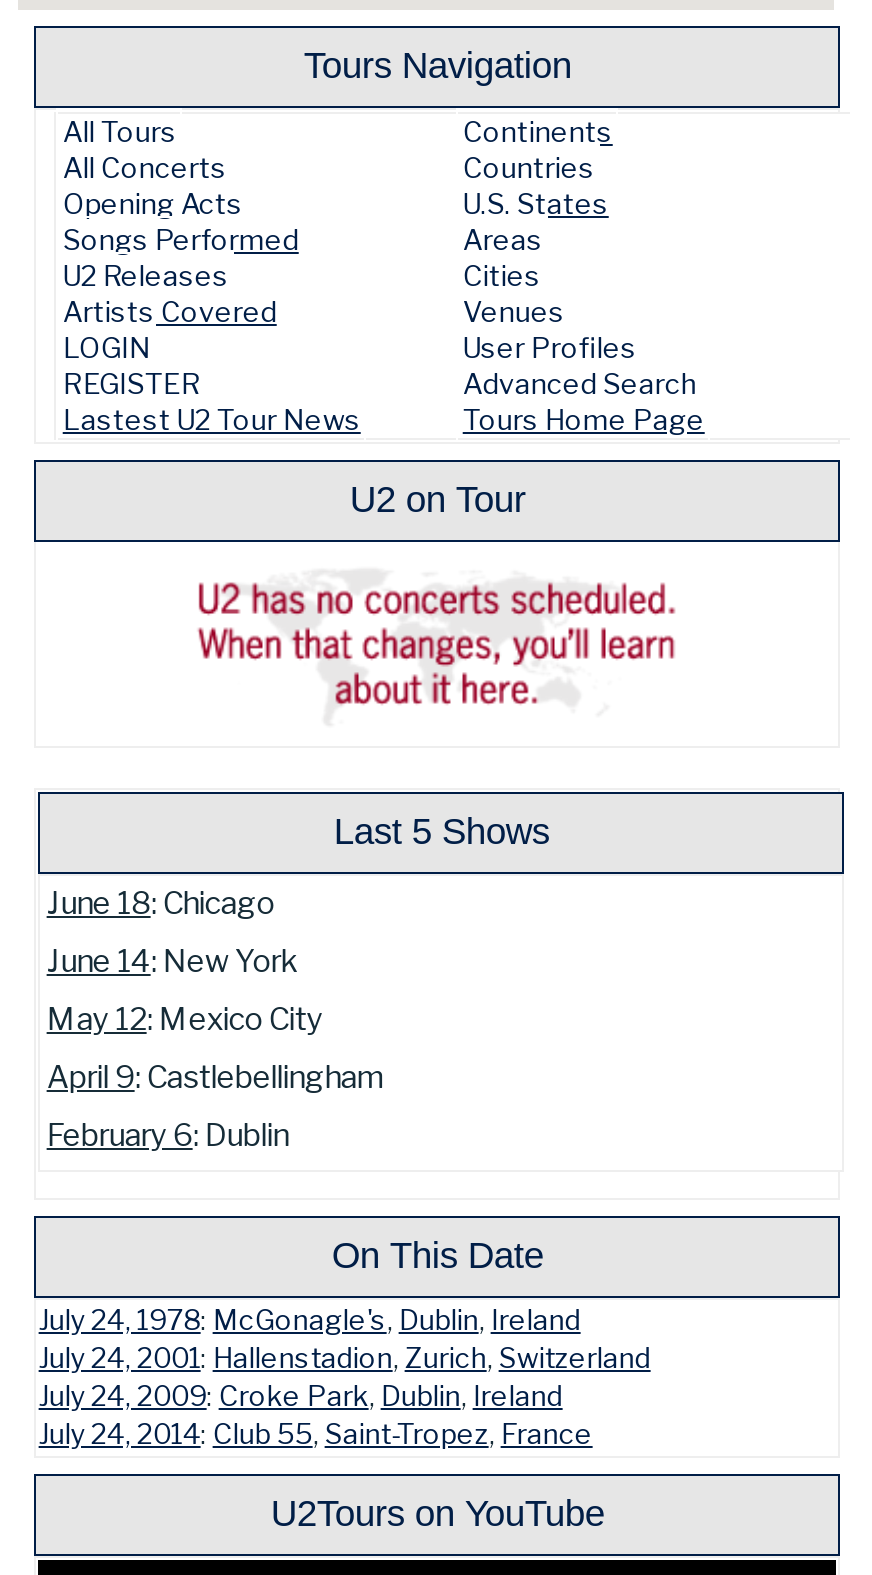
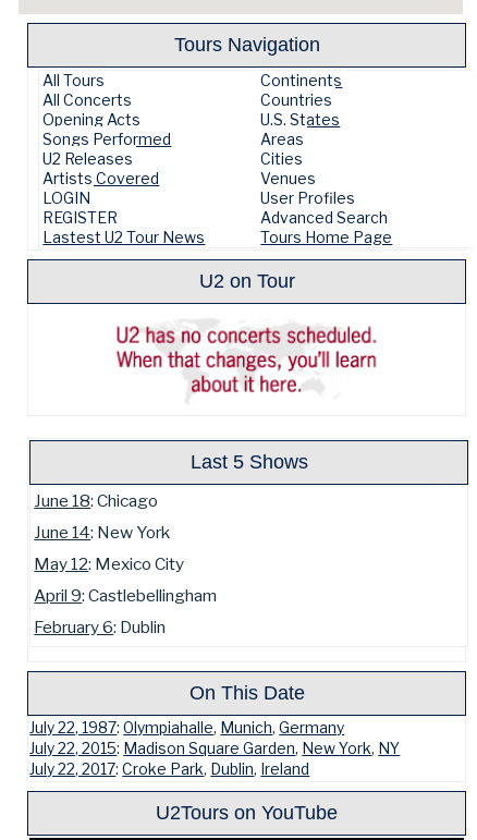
[39,1303,651,1449] July 24, 1978: McGonagle's, Dublin, Ireland | July 24, 2001: Hallenstadion, Zurich, Switzerland | July 24, 2009: Croke Park, Dublin, Ireland | July 24, 2014: Club 55, Saint-Tropez, France -> [30,719,400,777] July 22, 1987: Olympiahalle, Munich, Germany | July 22, 2015: Madison Square Garden, New York, NY | July 22, 2017: Croke Park, Dublin, Ireland

